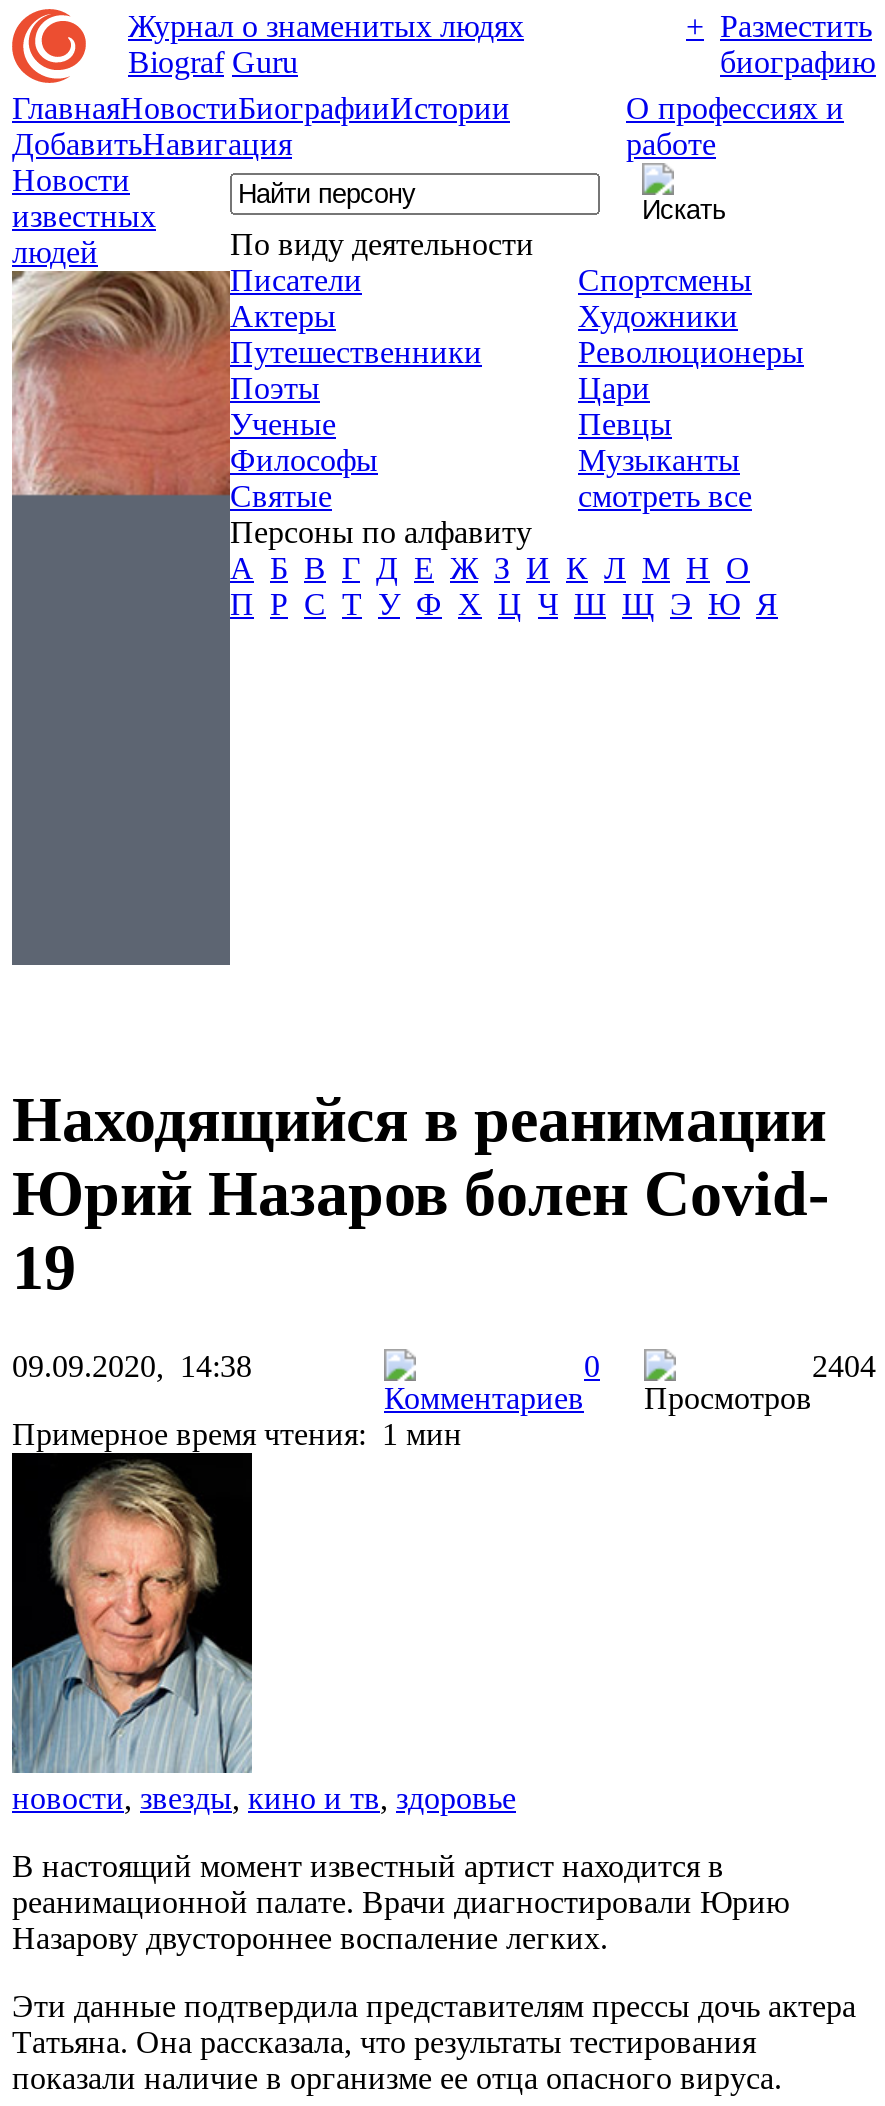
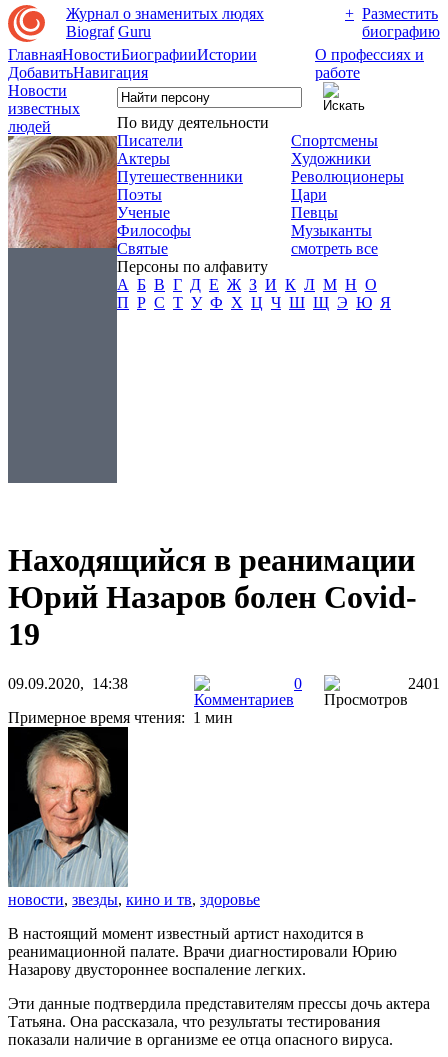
[812,1349,876,1383] 2404 -> [408,675,440,692] 2401

